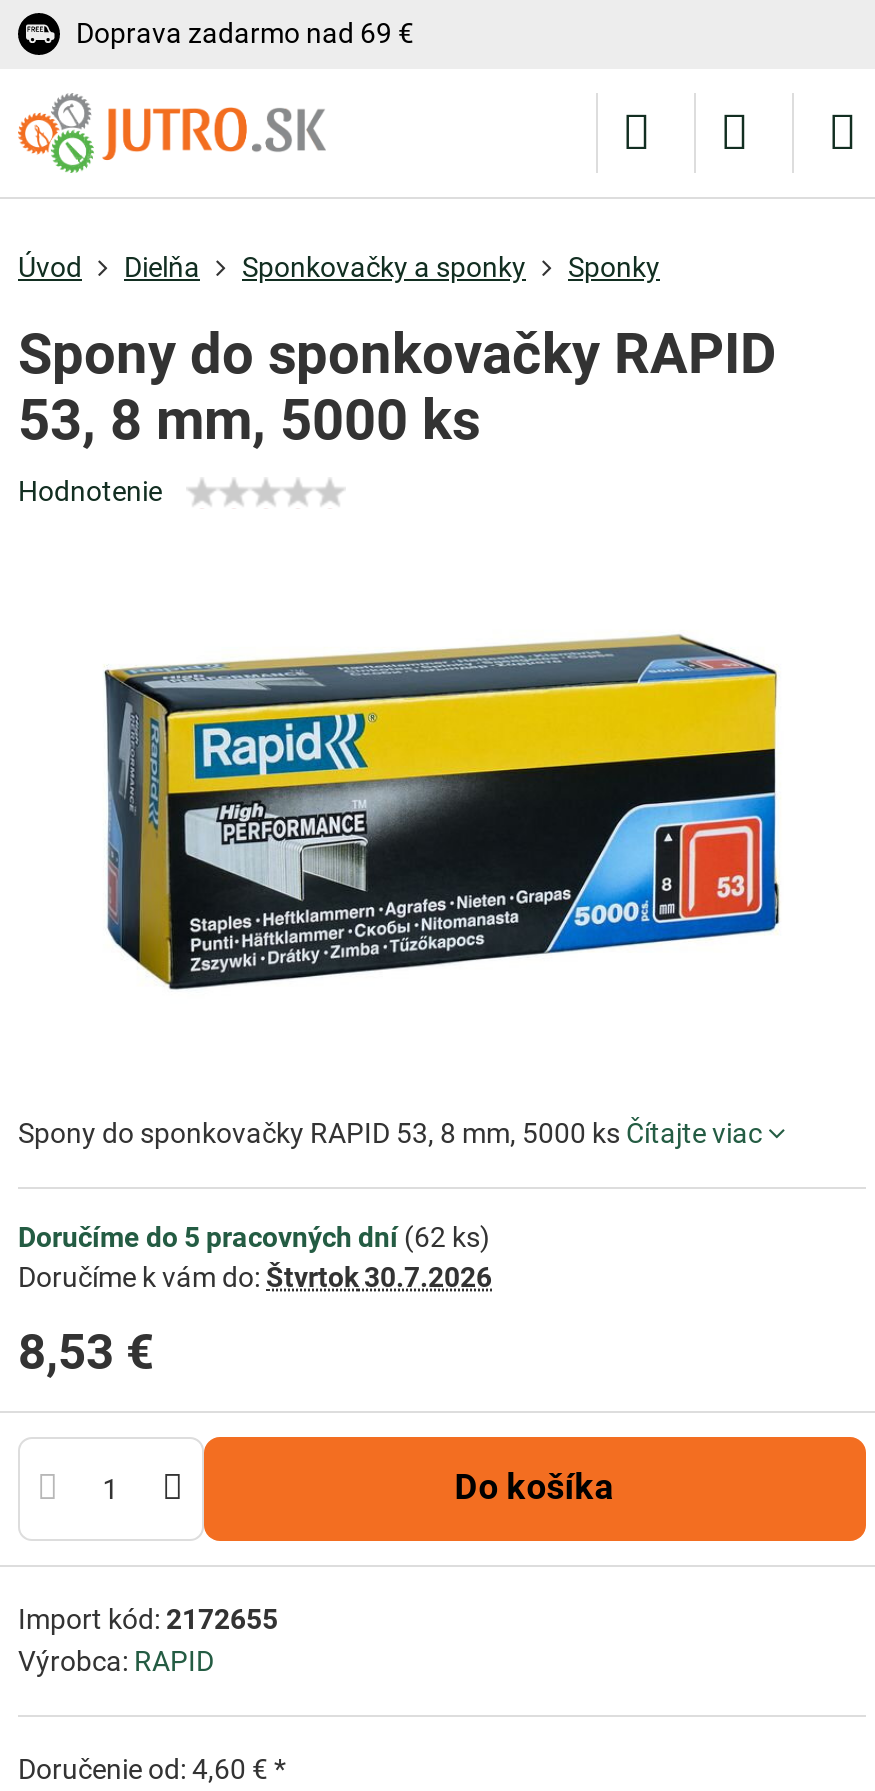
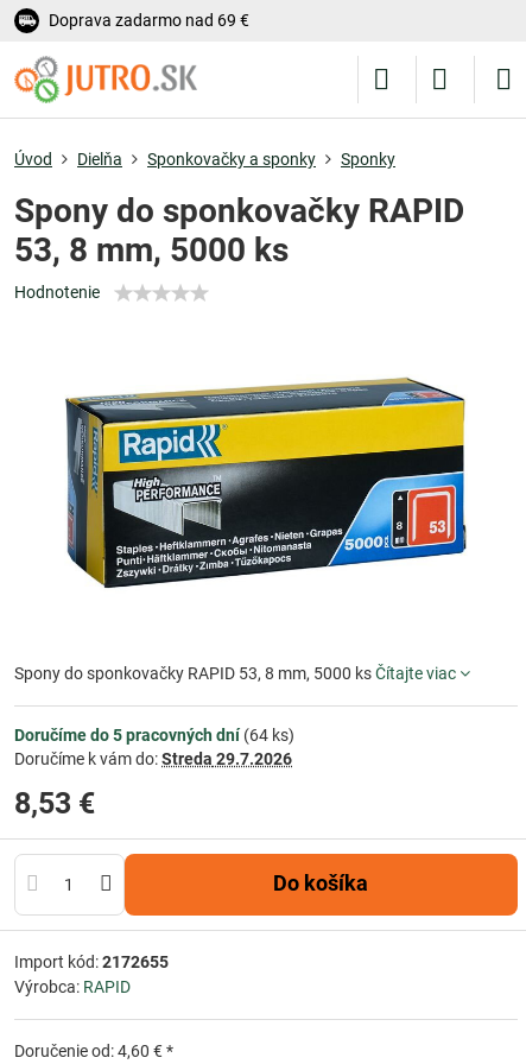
[18,1220,490,1252] Doručíme do 5 pracovných dní (62 ks) -> [14,725,294,744] Doručíme do 5 pracovných dní (64 ks)
[18,1260,492,1292] Doručíme k vám do: Štvrtok 30.7.2026 -> [14,749,292,768] Doručíme k vám do: Streda 29.7.2026

